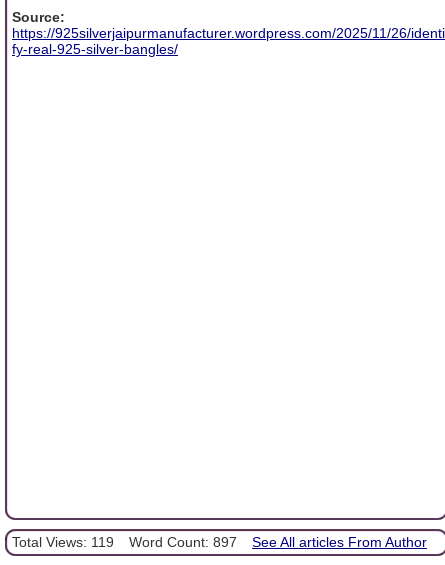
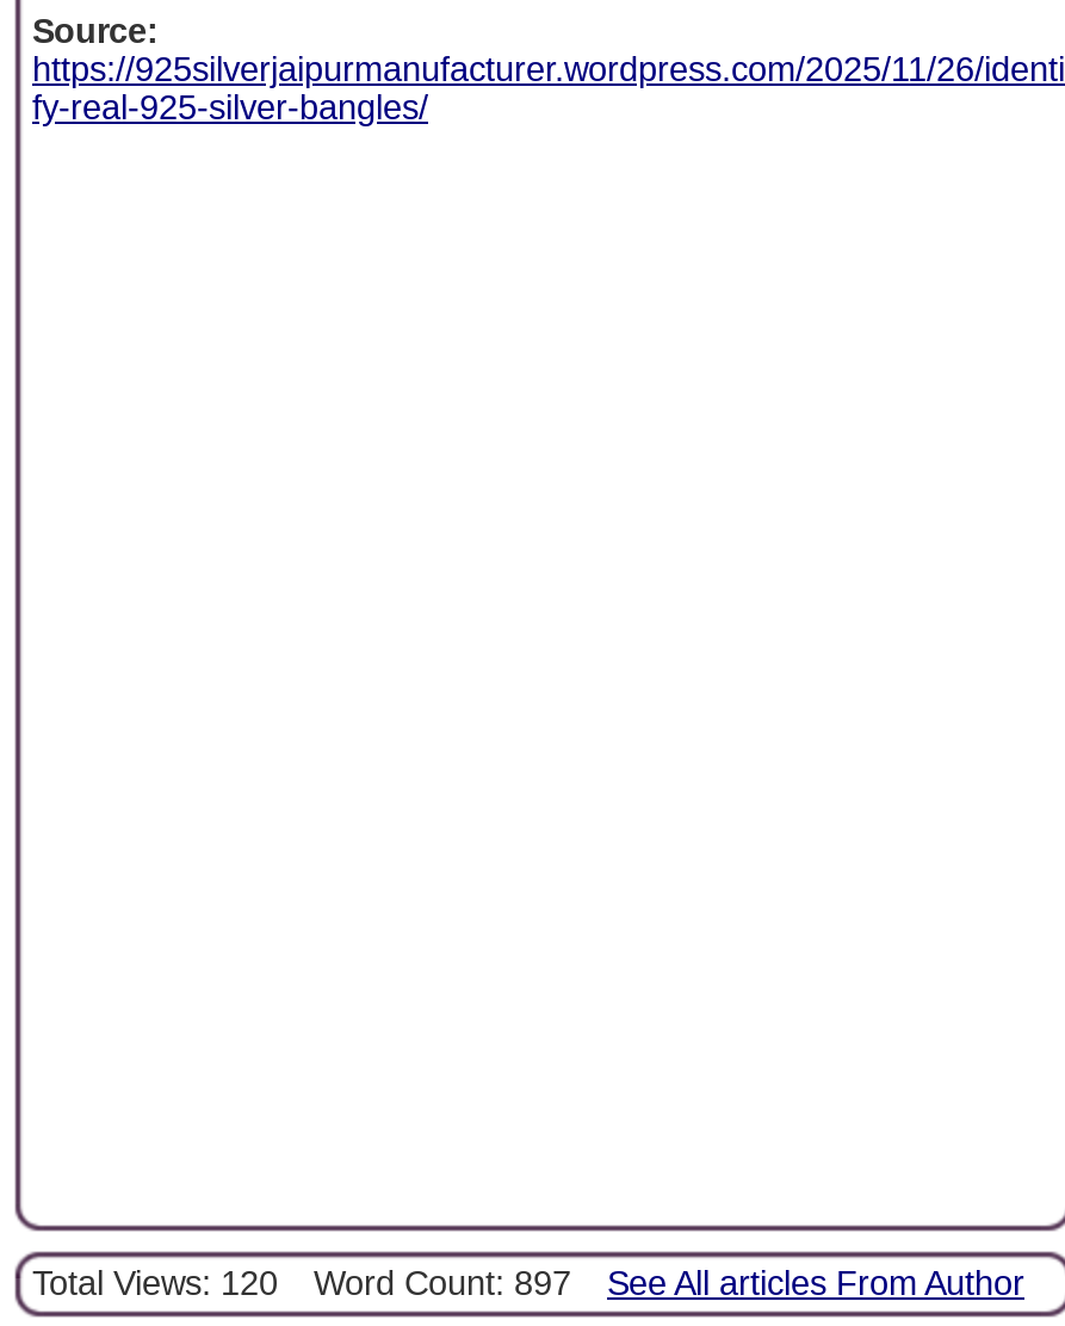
[12,534,427,550] Total Views: 119 Word Count: 897 See All articles From Author -> [32,1265,1024,1303] Total Views: 120 Word Count: 897 See All articles From Author

